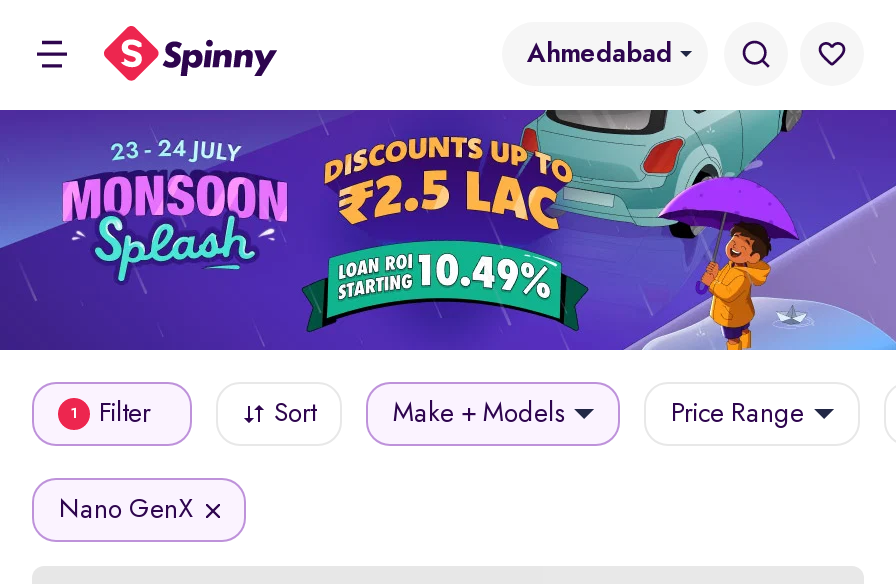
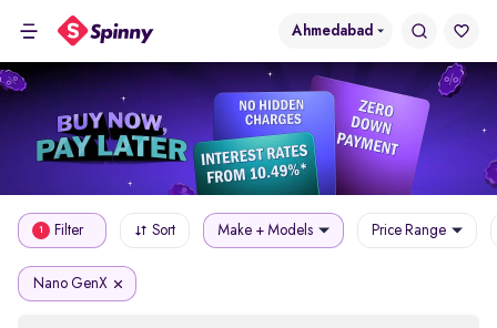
[6,108,890,352] [image] -> [3,61,494,196] [image]

